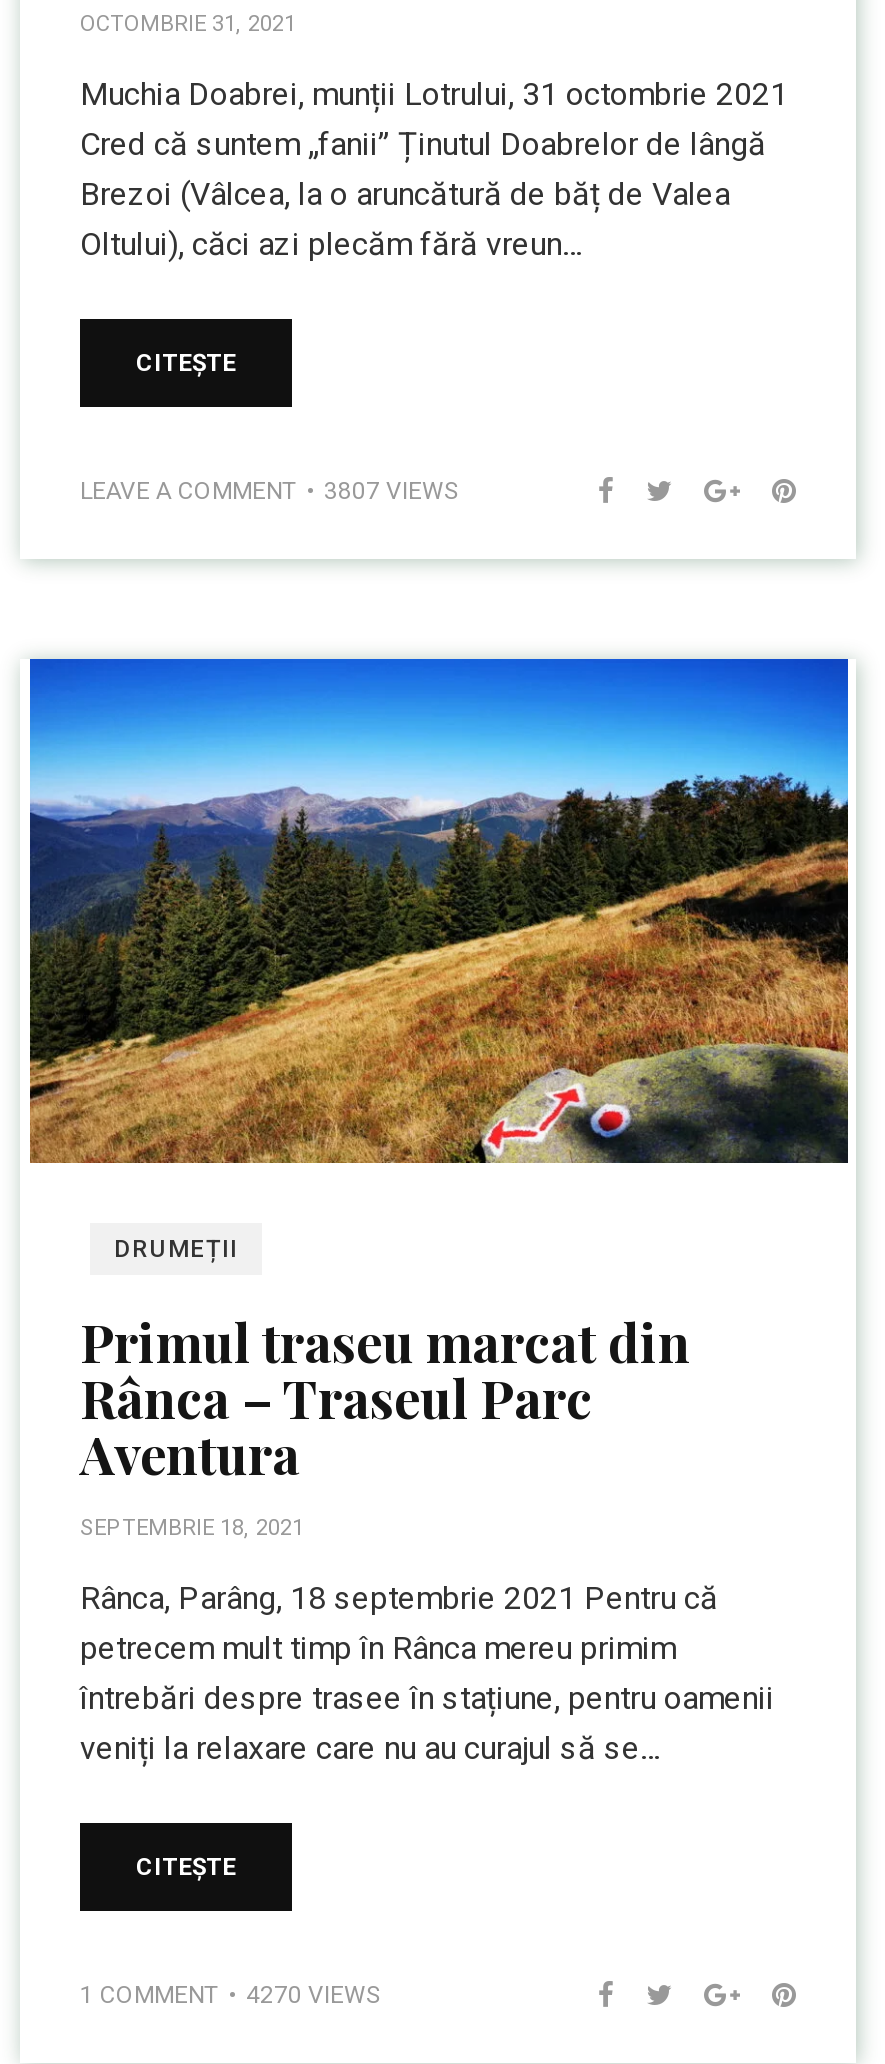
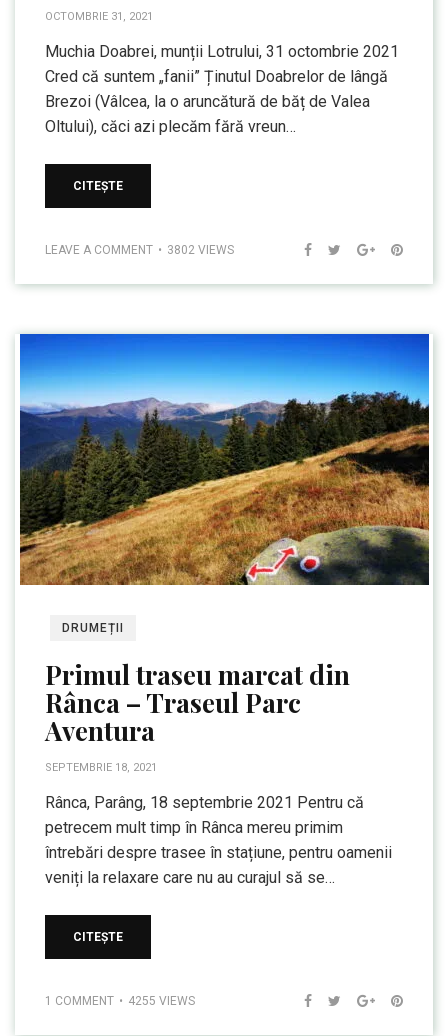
[80,477,458,505] LEAVE A COMMENT 3807 VIEWS -> [45,243,234,257] LEAVE A COMMENT 3802 VIEWS
[80,1980,380,2008] 1 COMMENT 4270 VIEWS -> [45,994,195,1008] 1 COMMENT 4255 VIEWS

